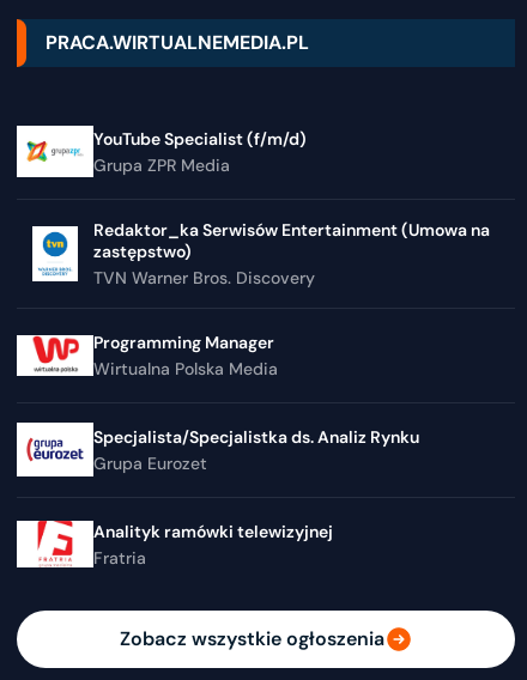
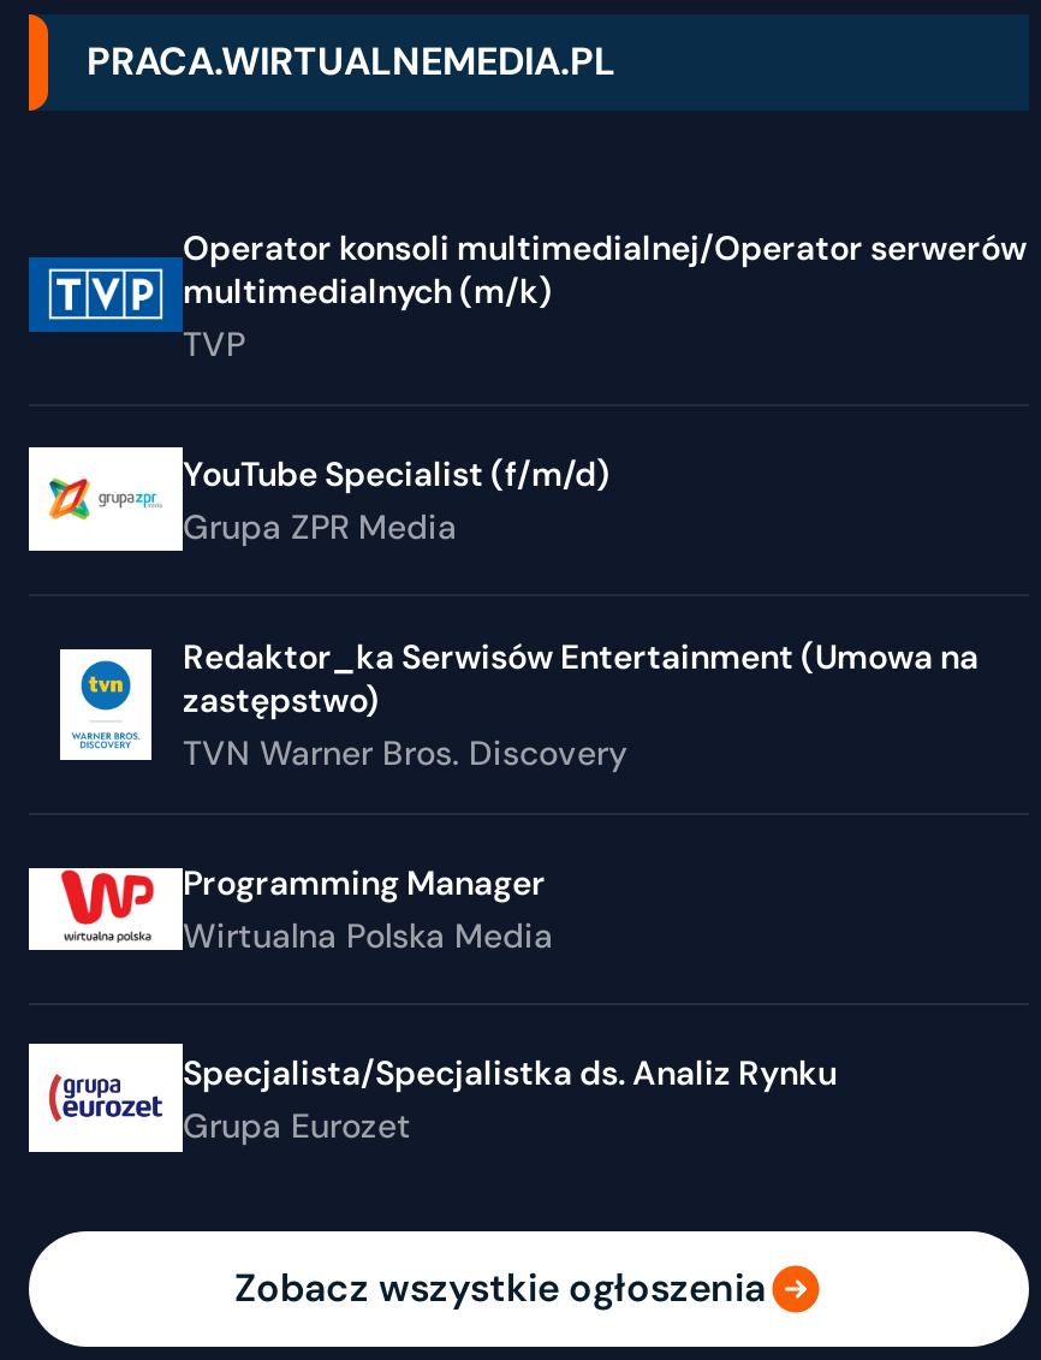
none -> [29,226,1027,365] [image] | Operator konsoli multimedialnej/Operator serwerów | multimedialnych (m/k) | TVP
moved [93,128,490,474] -> [183,452,978,1147]: YouTube Specialist (f/m/d) | Grupa ZPR Media | Redaktor_ka Serwisów Entertainment (Umowa na | ... | Specjalista/Specjalistka ds. Analiz Rynku | Grupa Eurozet
[17,517,337,571] [image] | Analityk ramówki telewizyjnej | Fratria -> none

